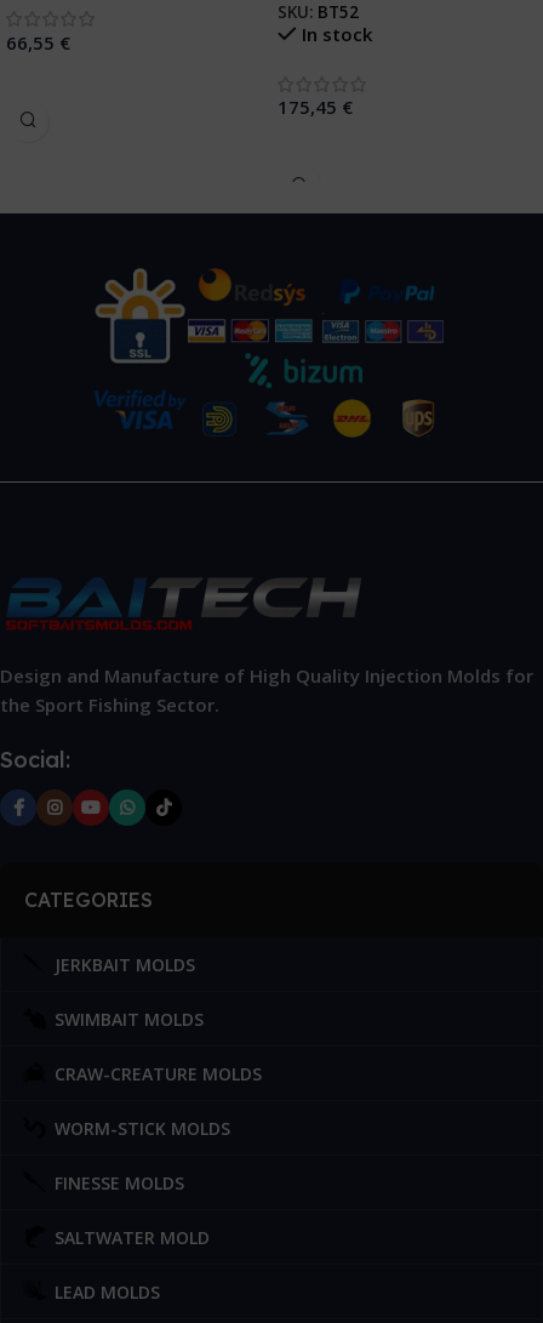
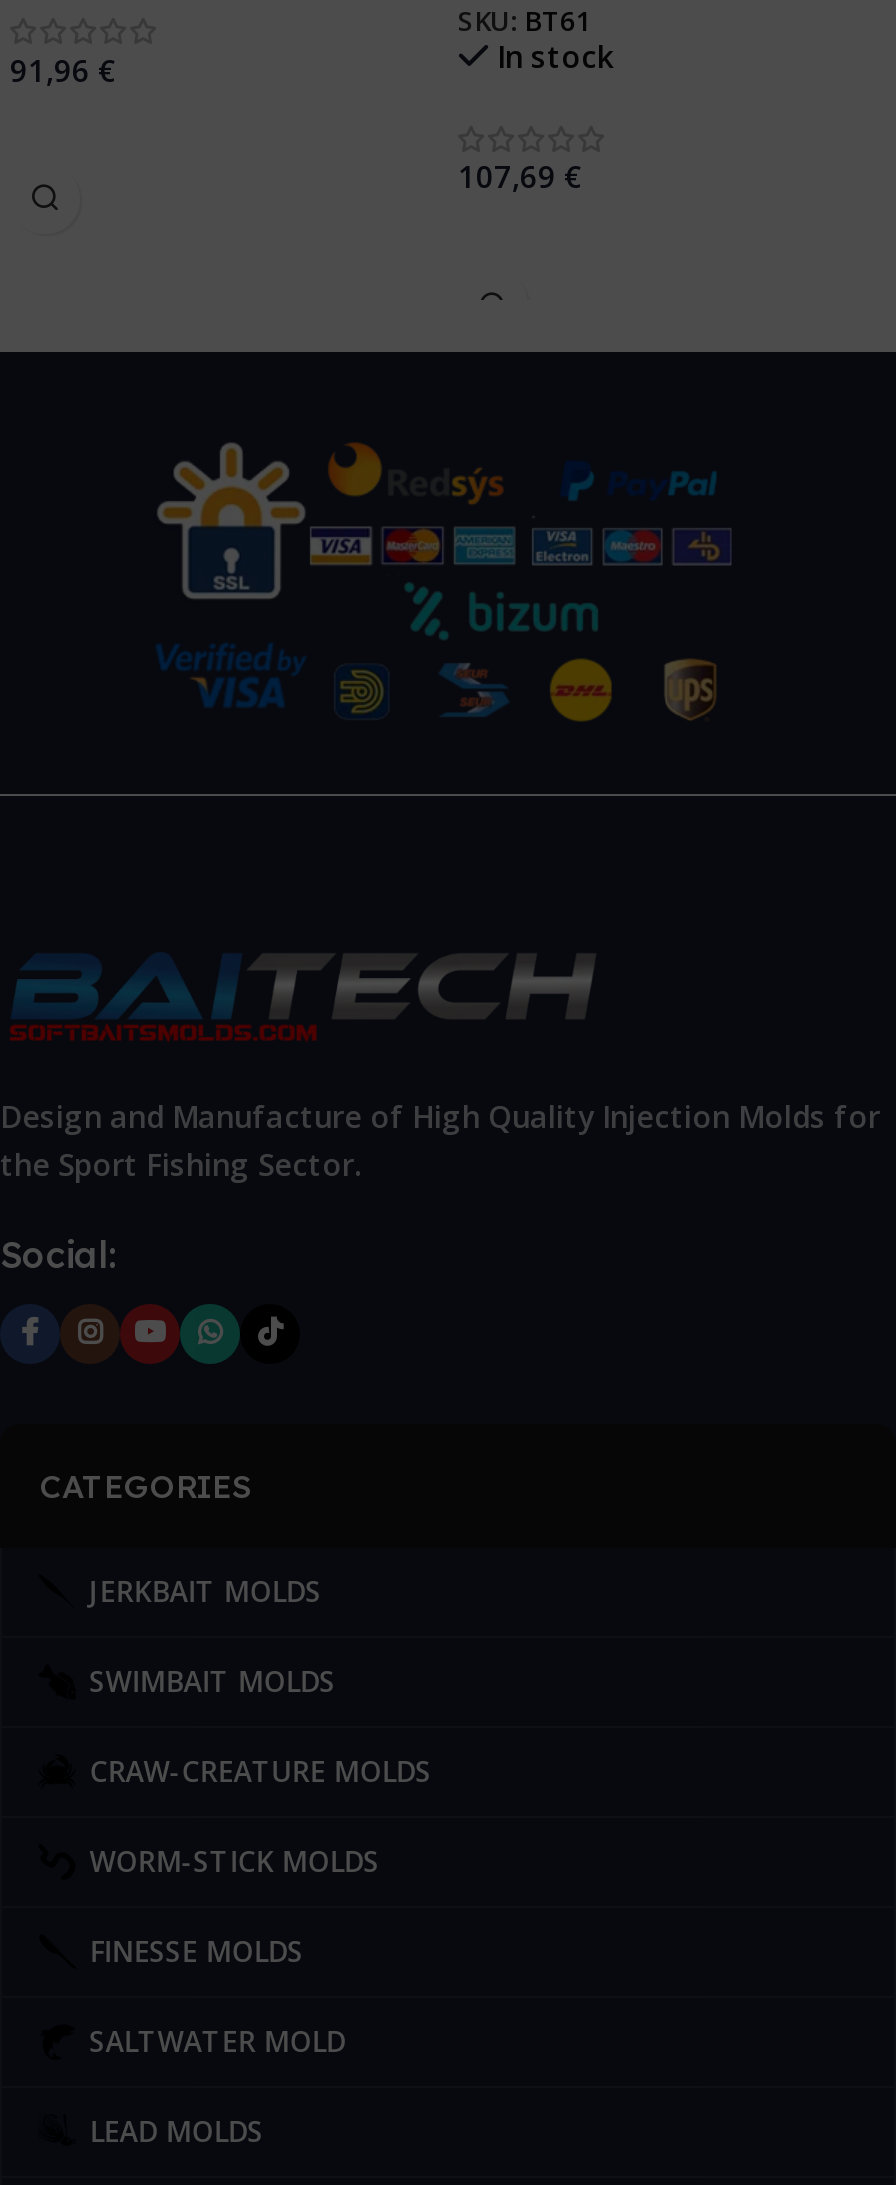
[278,2,359,24] SKU: BT52 -> [458,3,592,39] SKU: BT61
[6,30,70,55] 66,55 € -> [10,50,116,90] 91,96 €
[278,95,353,119] 175,45 € -> [458,157,582,197] 107,69 €

